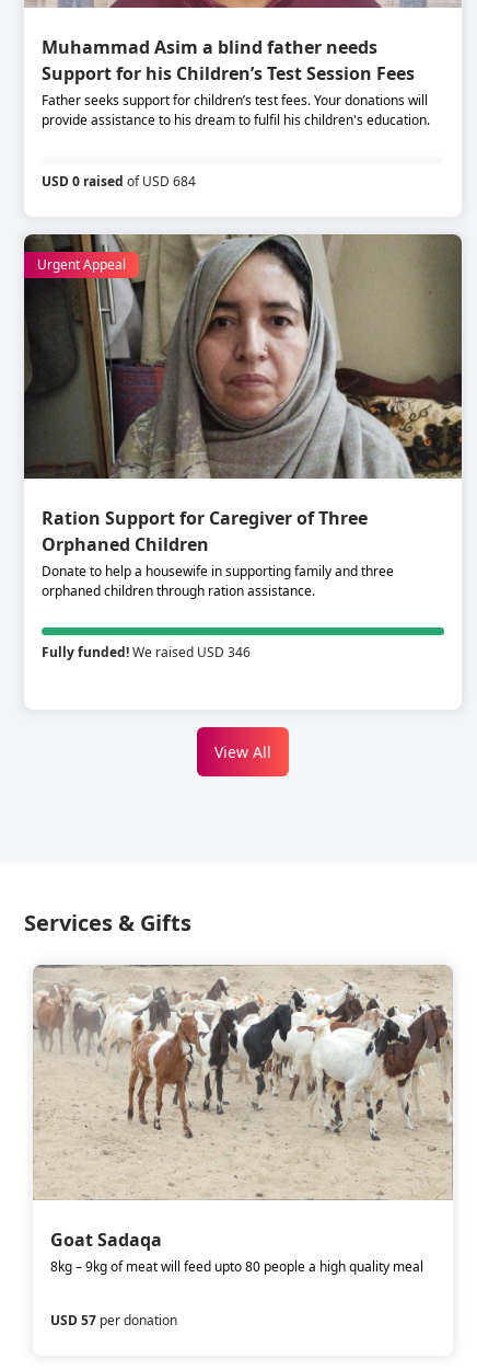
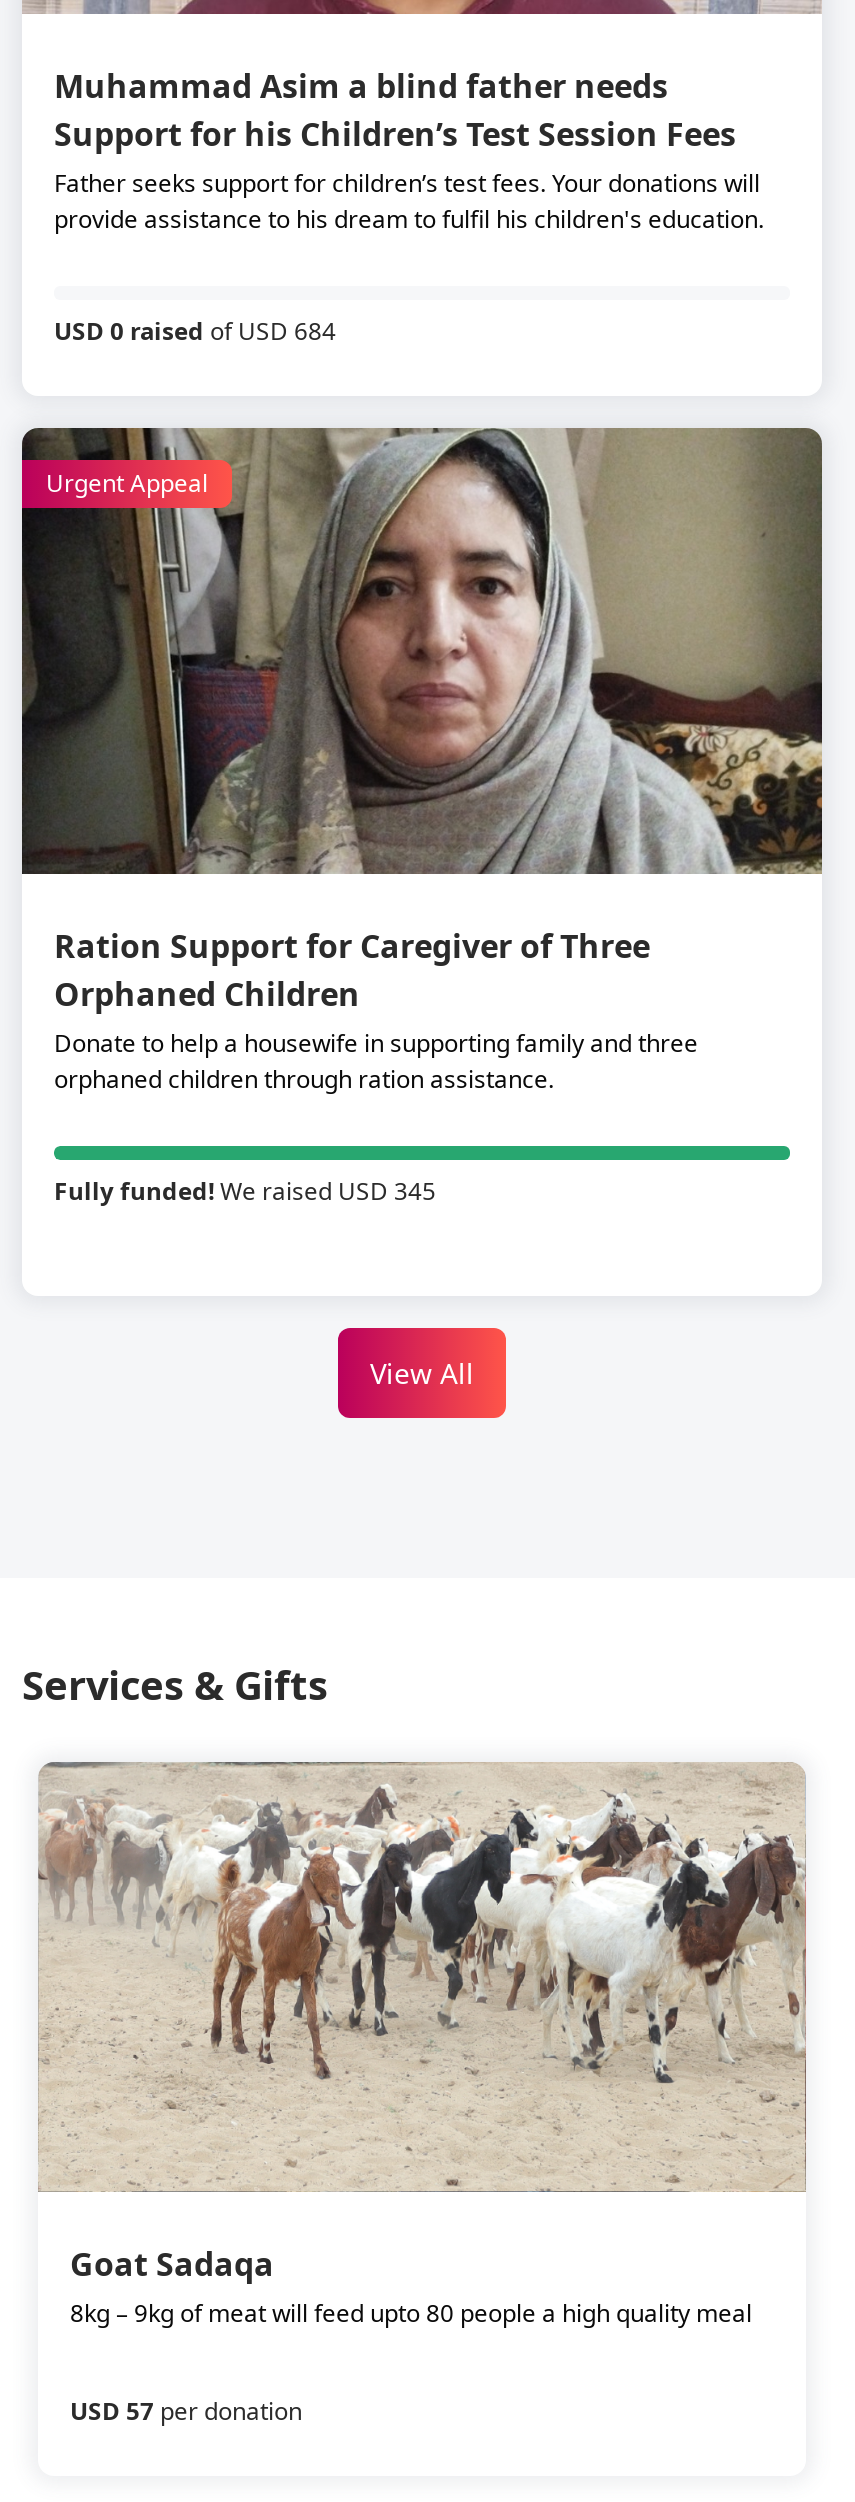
[42,643,251,662] Fully funded! We raised USD 346 -> [54,1175,436,1209] Fully funded! We raised USD 345

